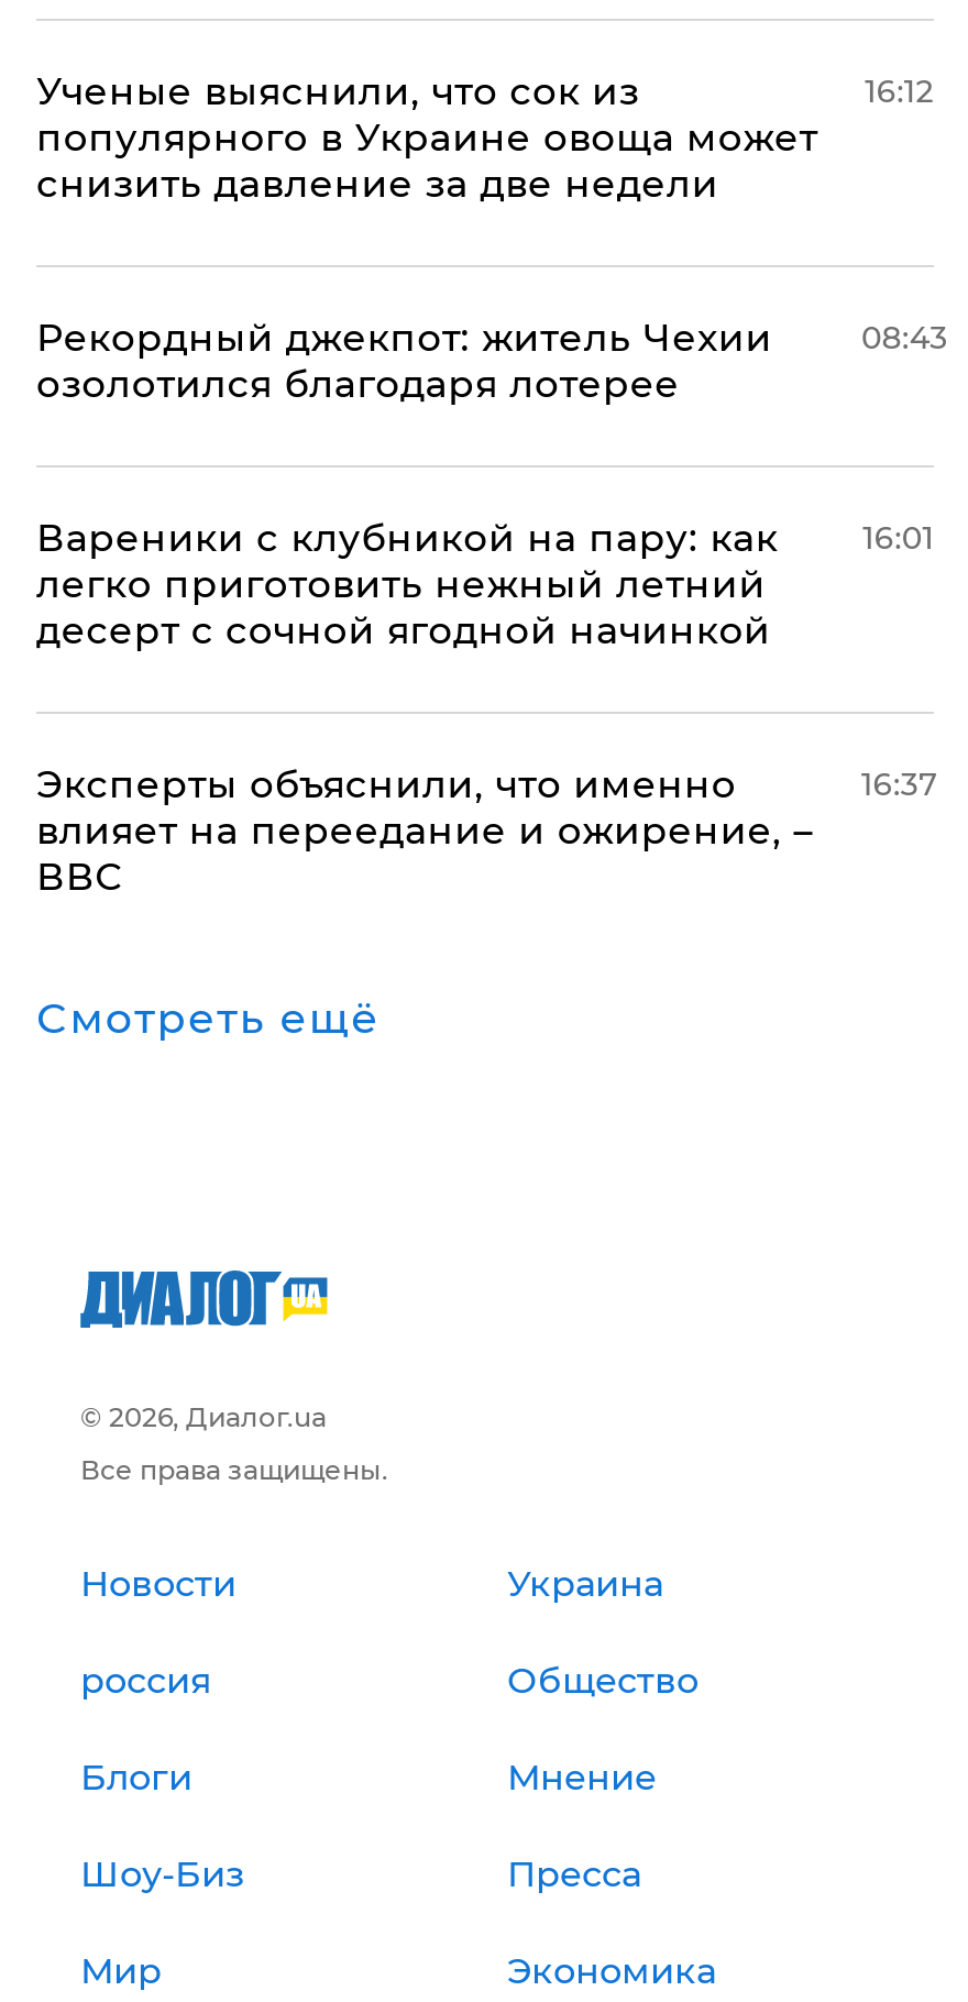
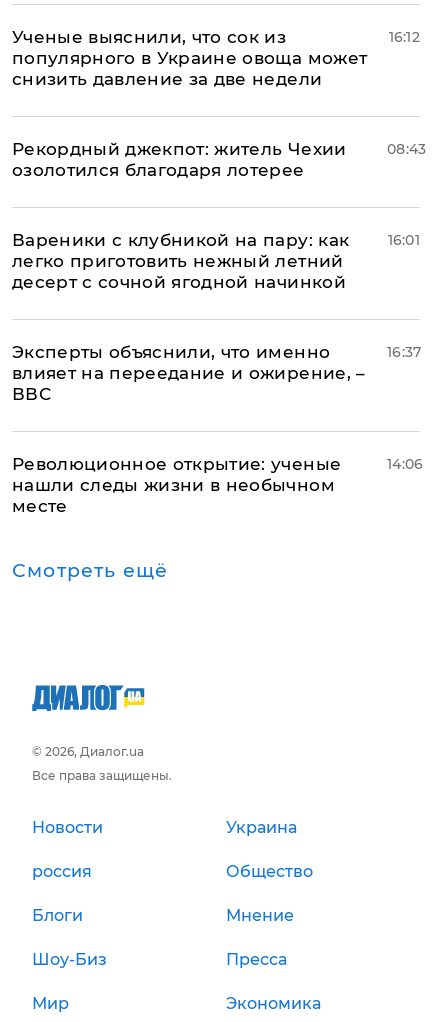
none -> [12,454,341,516] Революционное открытие: ученые | нашли следы жизни в необычном | месте
none -> [387,455,423,473] 14:06

